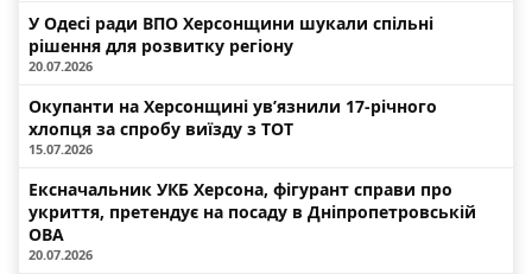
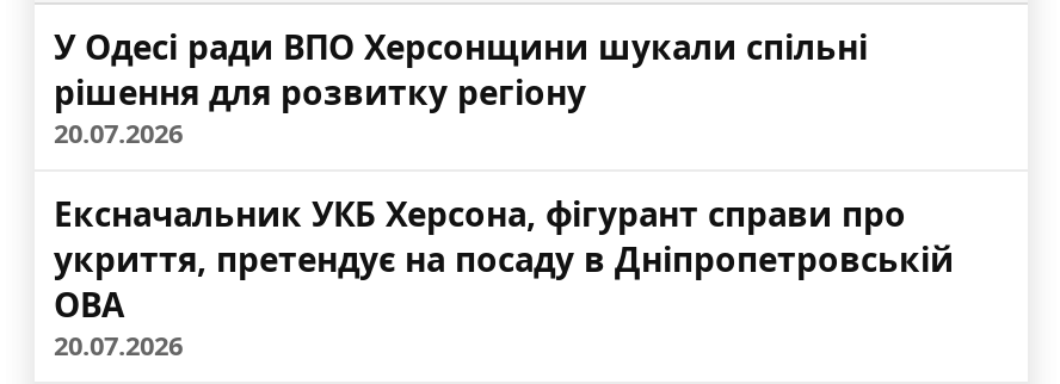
[28,94,437,157] Окупанти на Херсонщині ув’язнили 17-річного | хлопця за спробу виїзду з ТОТ | 15.07.2026 -> none

